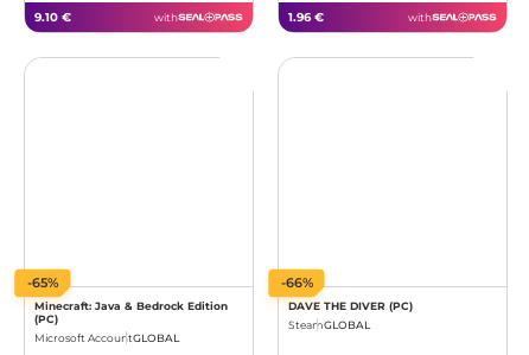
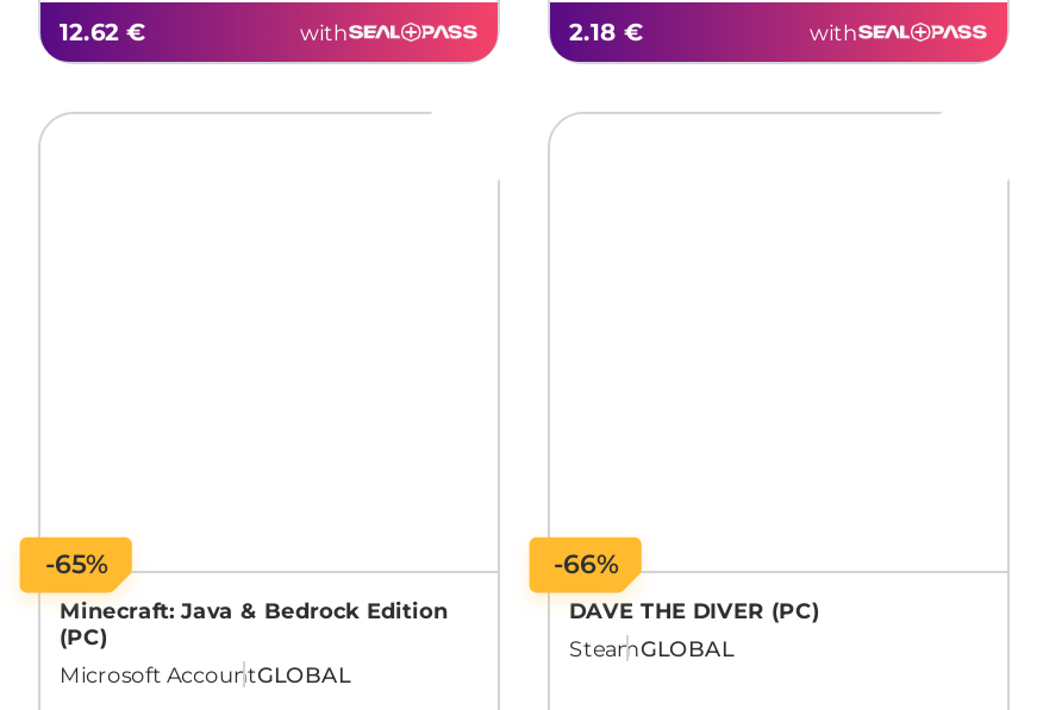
[34,9,71,25] 9.10 € -> [60,17,145,48] 12.62 €
[288,9,324,25] 1.96 € -> [569,17,643,48] 2.18 €

